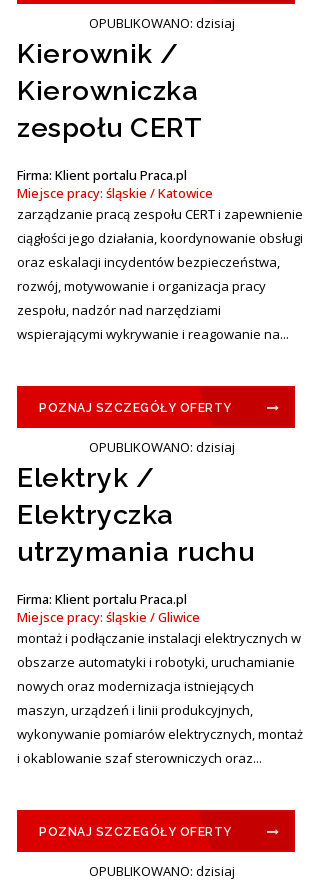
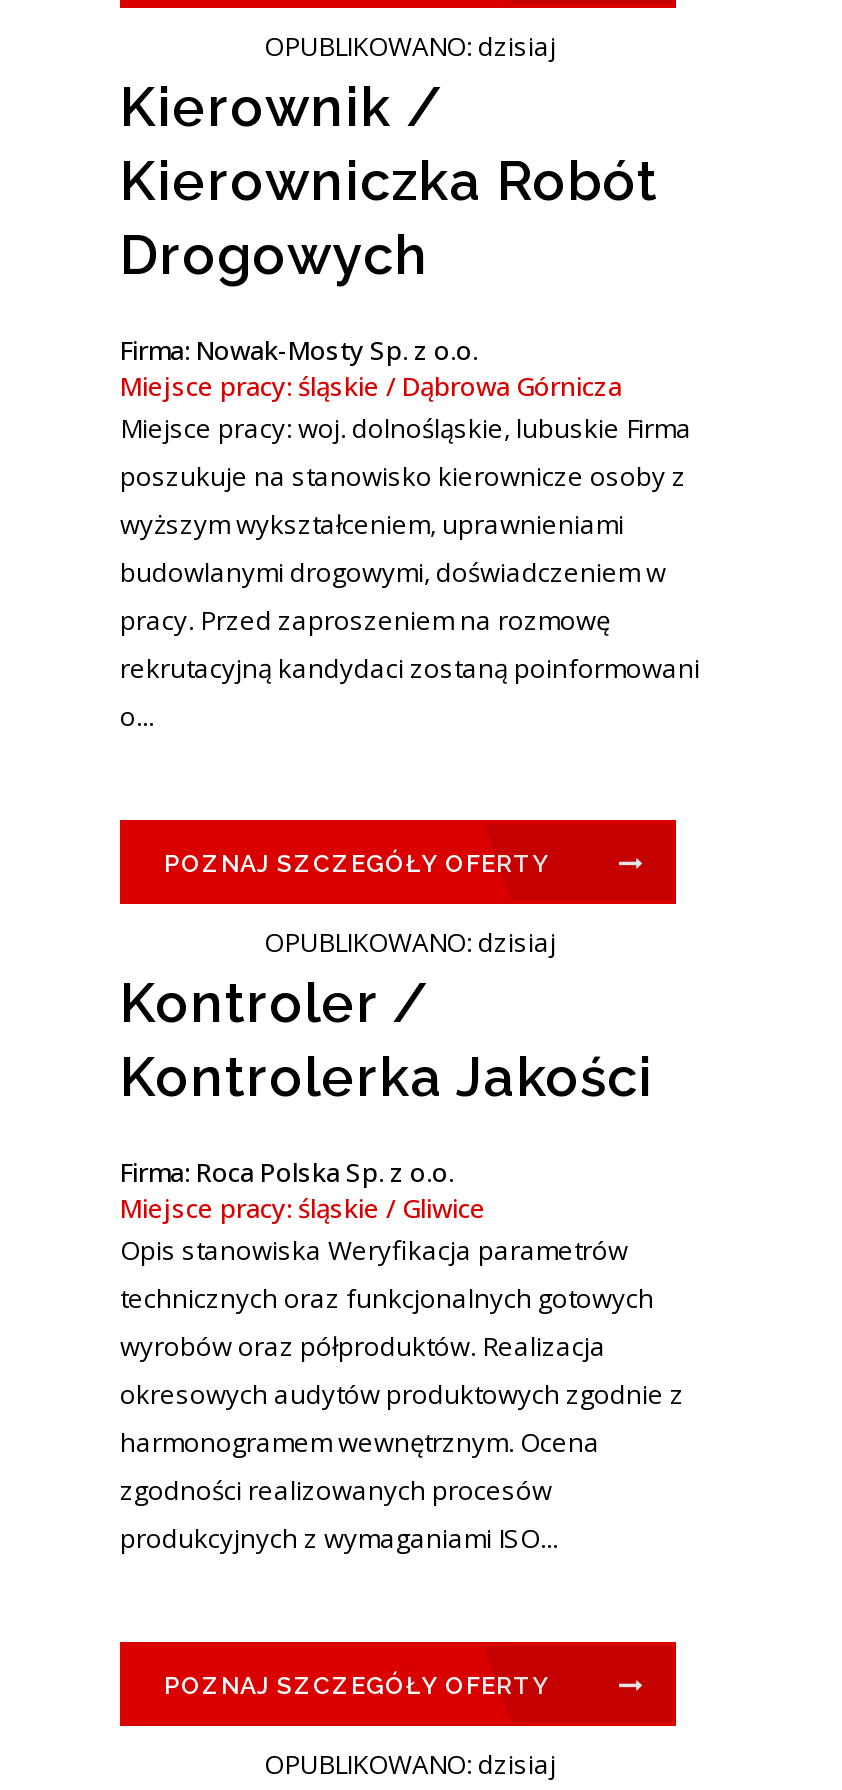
[17,75,202,143] Kierowniczka | zespołu CERT -> [120,150,658,286] Kierowniczka Robót | Drogowych
[17,166,303,343] Firma: Klient portalu Praca.pl | Miejsce pracy: śląskie / Katowice | zarządzanie pracą zespołu CERT i zapewnienie | ciągłości jego działania, koordynowanie obsługi | oraz eskalacji incydentów bezpieczeństwa, | rozwój, motywowanie i organizacja pracy | zespołu, nadzór nad narzędziami | wspierającymi wykrywanie i reagowanie na... -> [120,332,700,734] Firma: Nowak-Mosty Sp. z o.o. | Miejsce pracy: śląskie / Dąbrowa Górnicza | Miejsce pracy: woj. dolnośląskie, lubuskie Firma | poszukuje na stanowisko kierownicze osoby z | wyższym wykształceniem, uprawnieniami | budowlanymi drogowymi, doświadczeniem w | pracy. Przed zaproszeniem na rozmowę | rekrutacyjną kandydaci zostaną poinformowani | o...
[17,462,254,567] Elektryk / | Elektryczka | utrzymania ruchu -> [120,972,653,1108] Kontroler / | Kontrolerka Jakości
[17,590,187,608] Firma: Klient portalu Praca.pl -> [120,1154,454,1190] Firma: Roca Polska Sp. z o.o.
[17,629,303,767] montaż i podłączanie instalacji elektrycznych w | obszarze automatyki i robotyki, uruchamianie | nowych oraz modernizacja istniejących | maszyn, urządzeń i linii produkcyjnych, | wykonywanie pomiarów elektrycznych, montaż | i okablowanie szaf sterowniczych oraz... -> [120,1232,684,1556] Opis stanowiska Weryfikacja parametrów | technicznych oraz funkcjonalnych gotowych | wyrobów oraz półproduktów. Realizacja | okresowych audytów produktowych zgodnie z | harmonogramem wewnętrznym. Ocena | zgodności realizowanych procesów | produkcyjnych z wymaganiami ISO...

